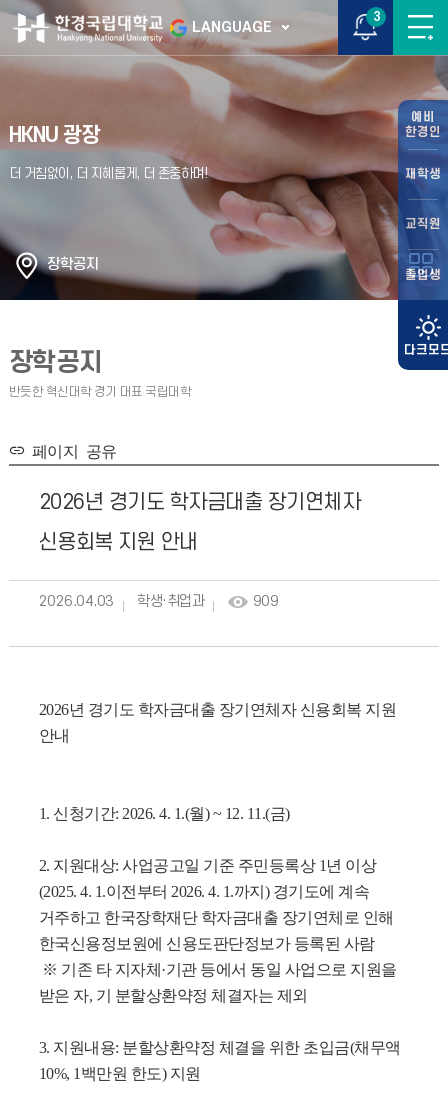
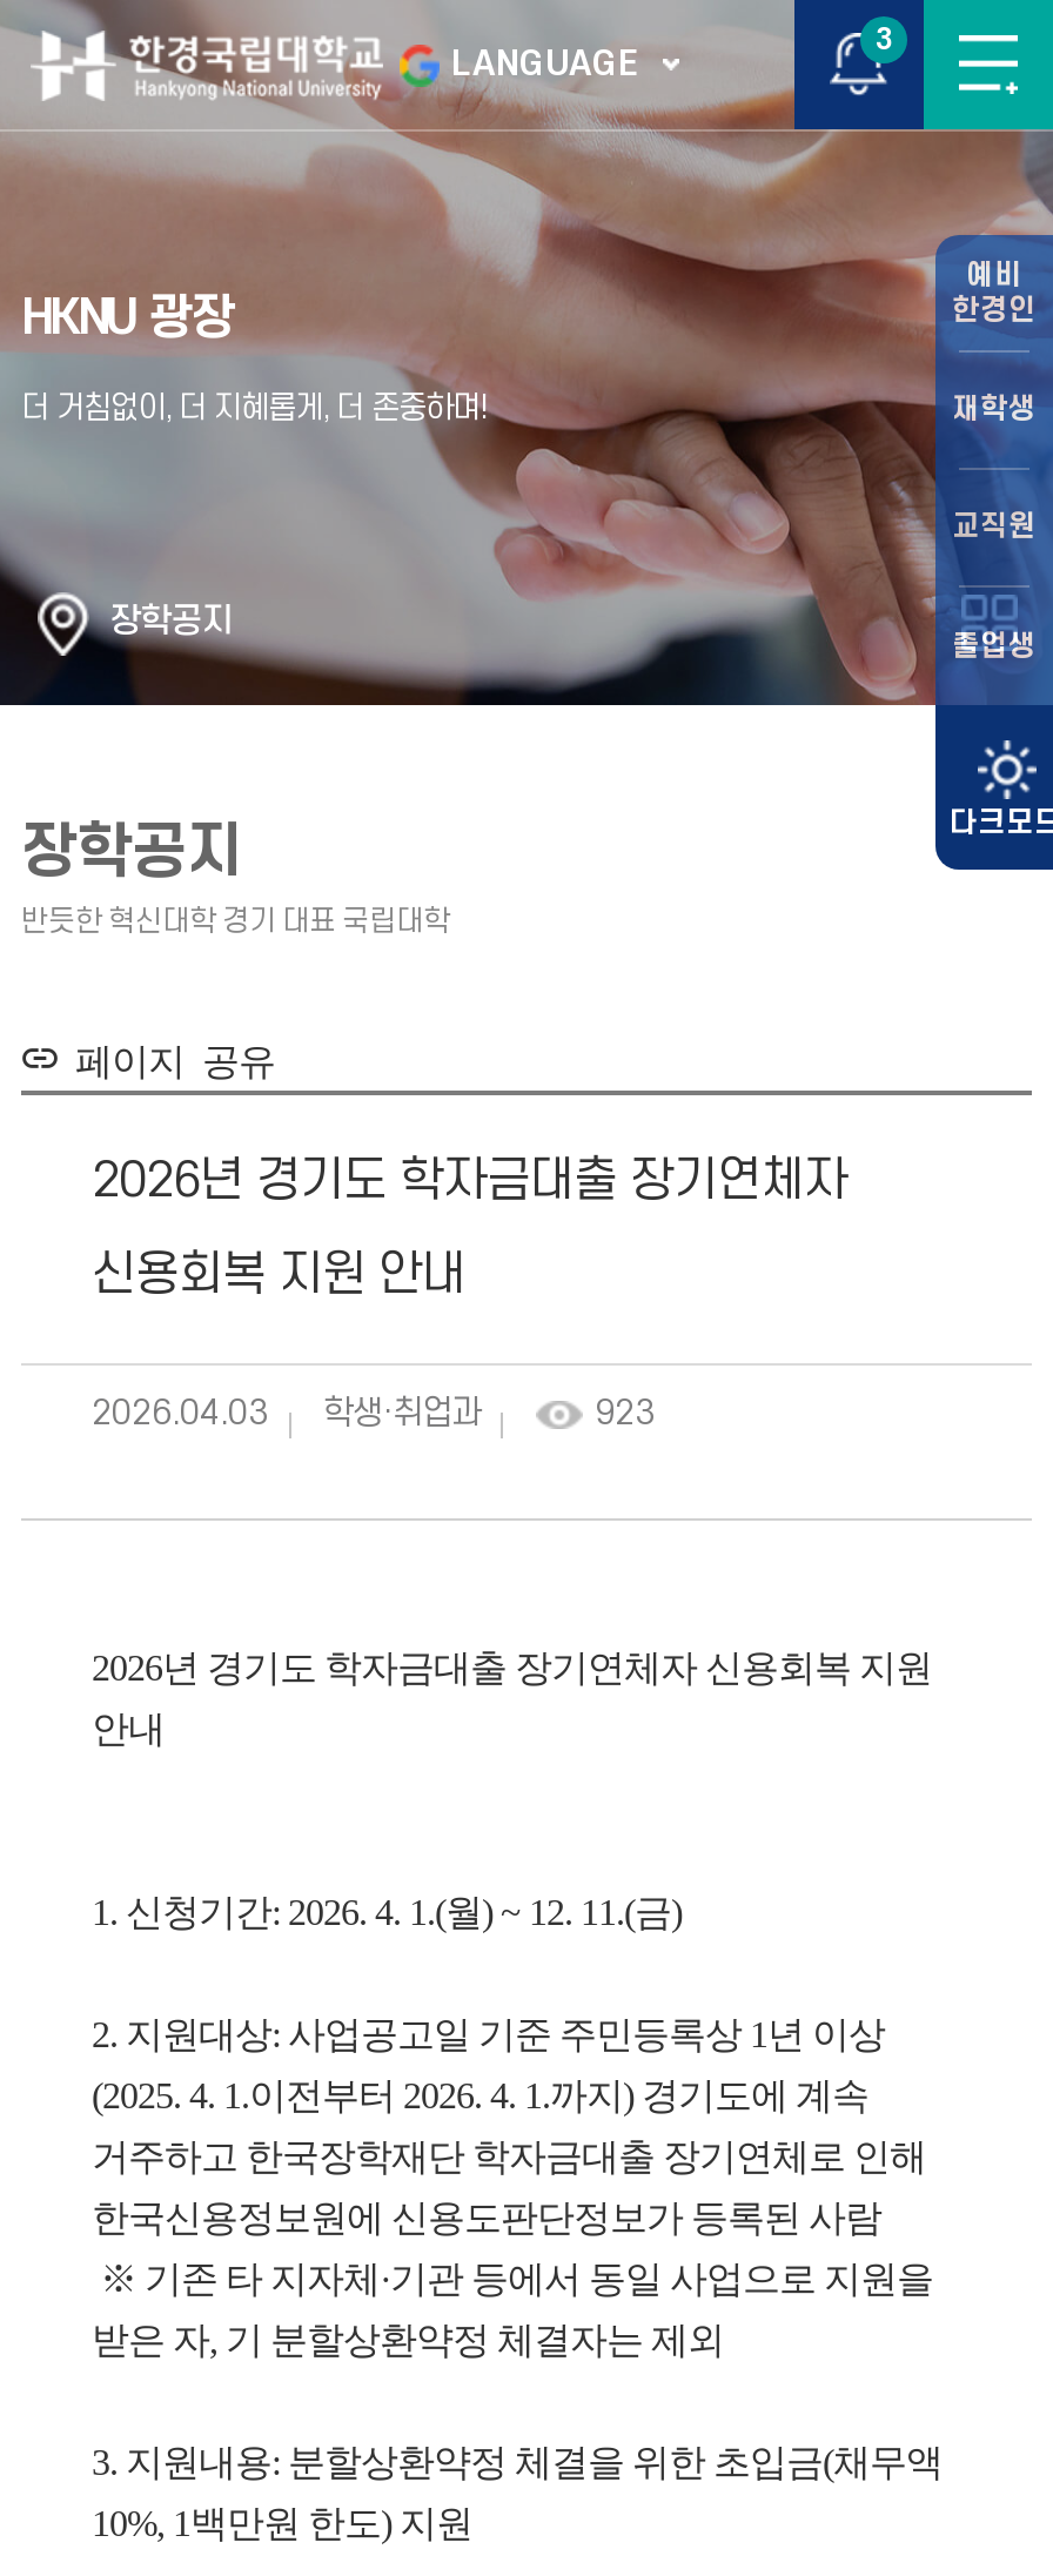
[253,593,278,610] 909 -> [595,1394,655,1434] 923

